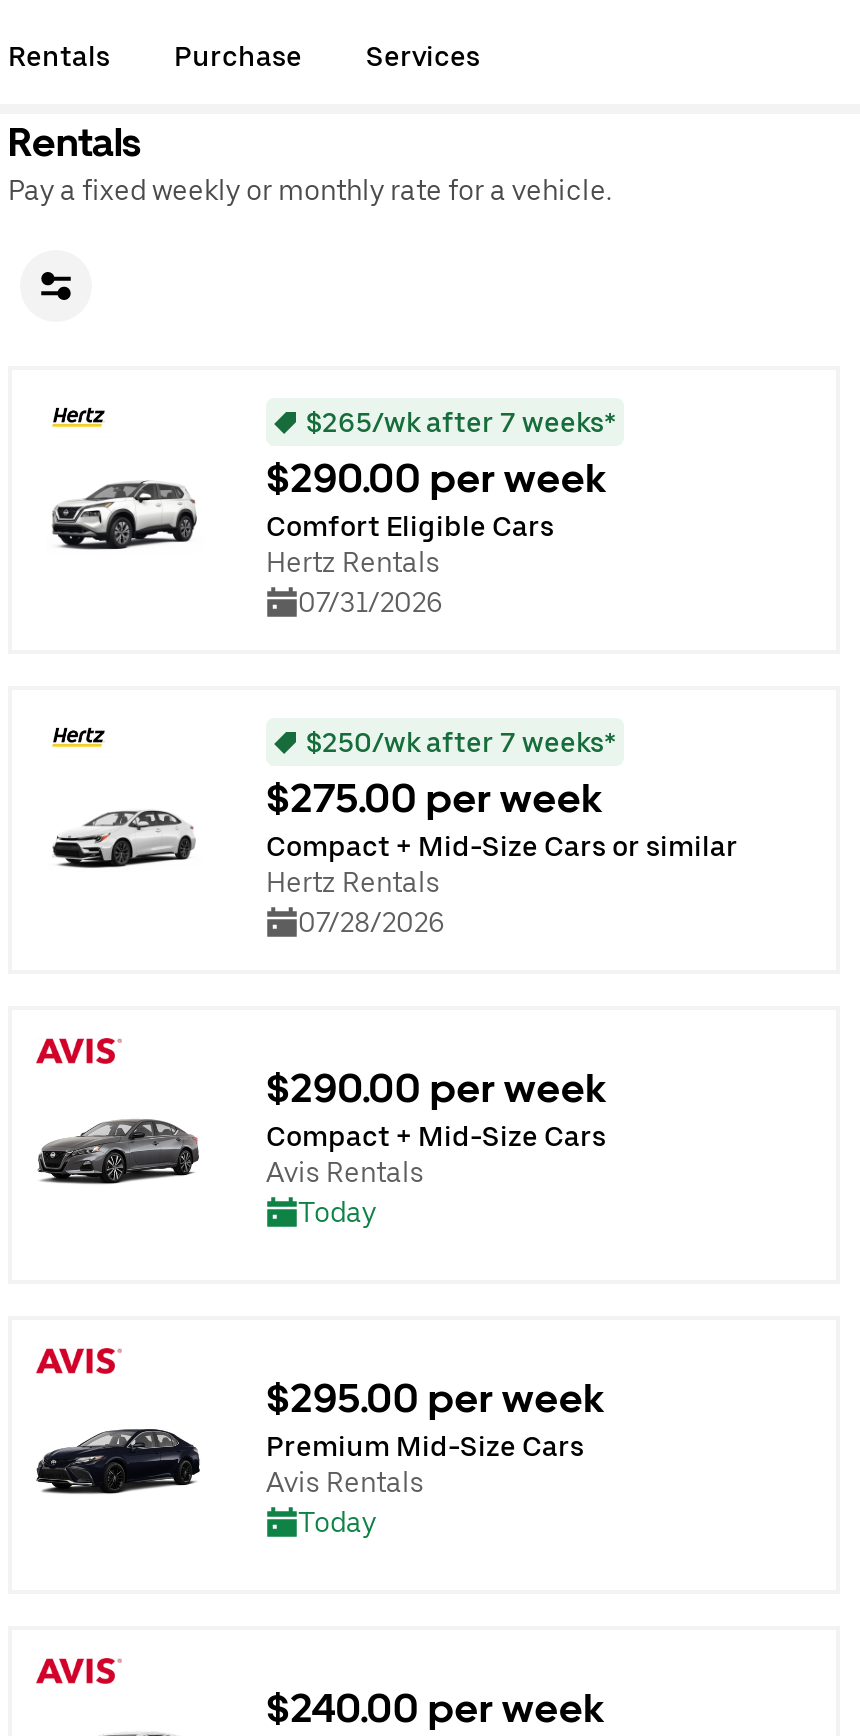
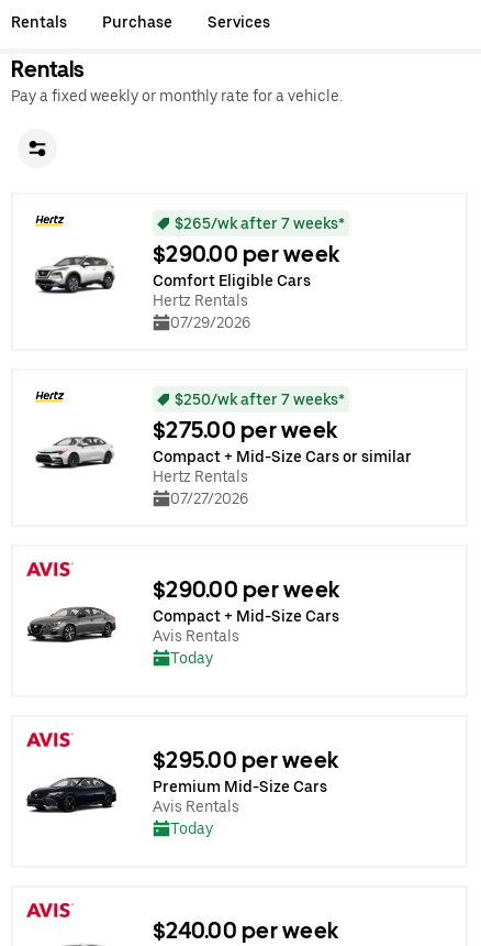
[298,586,442,618] 07/31/2026 -> [170,313,250,331] 07/29/2026
[298,906,444,938] 07/28/2026 -> [170,490,248,507] 07/27/2026

